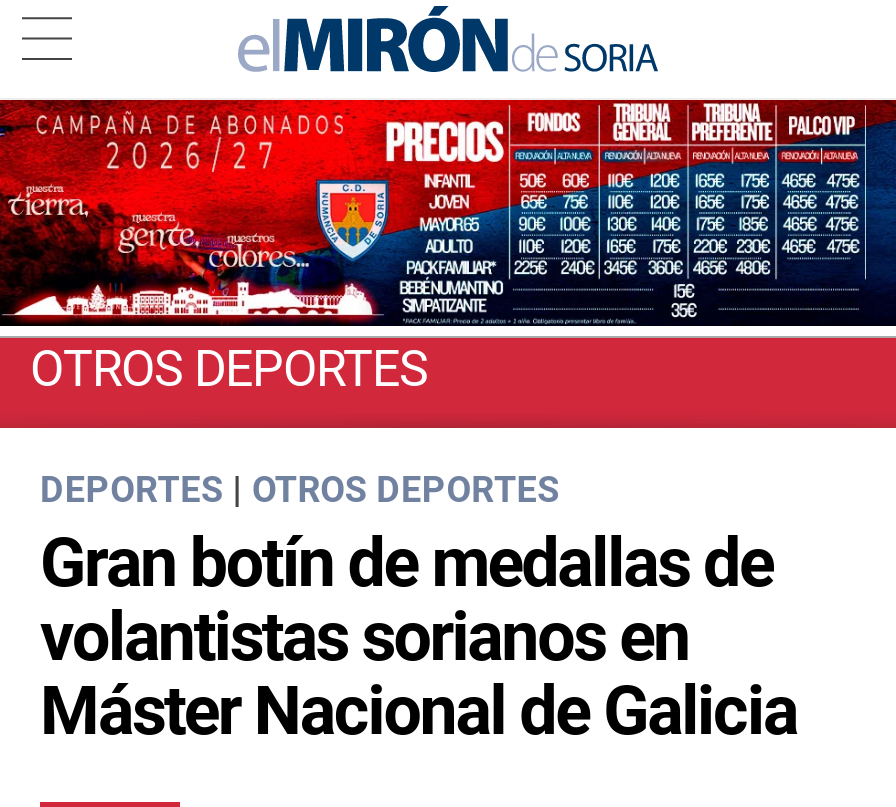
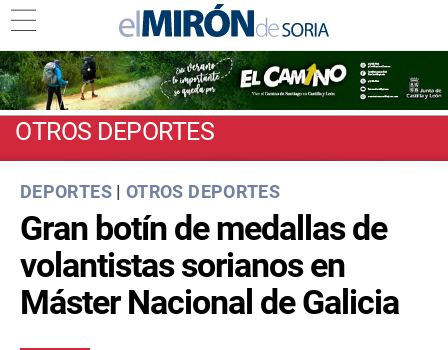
[6,98,890,328] [image] -> [3,50,445,111] [image]

